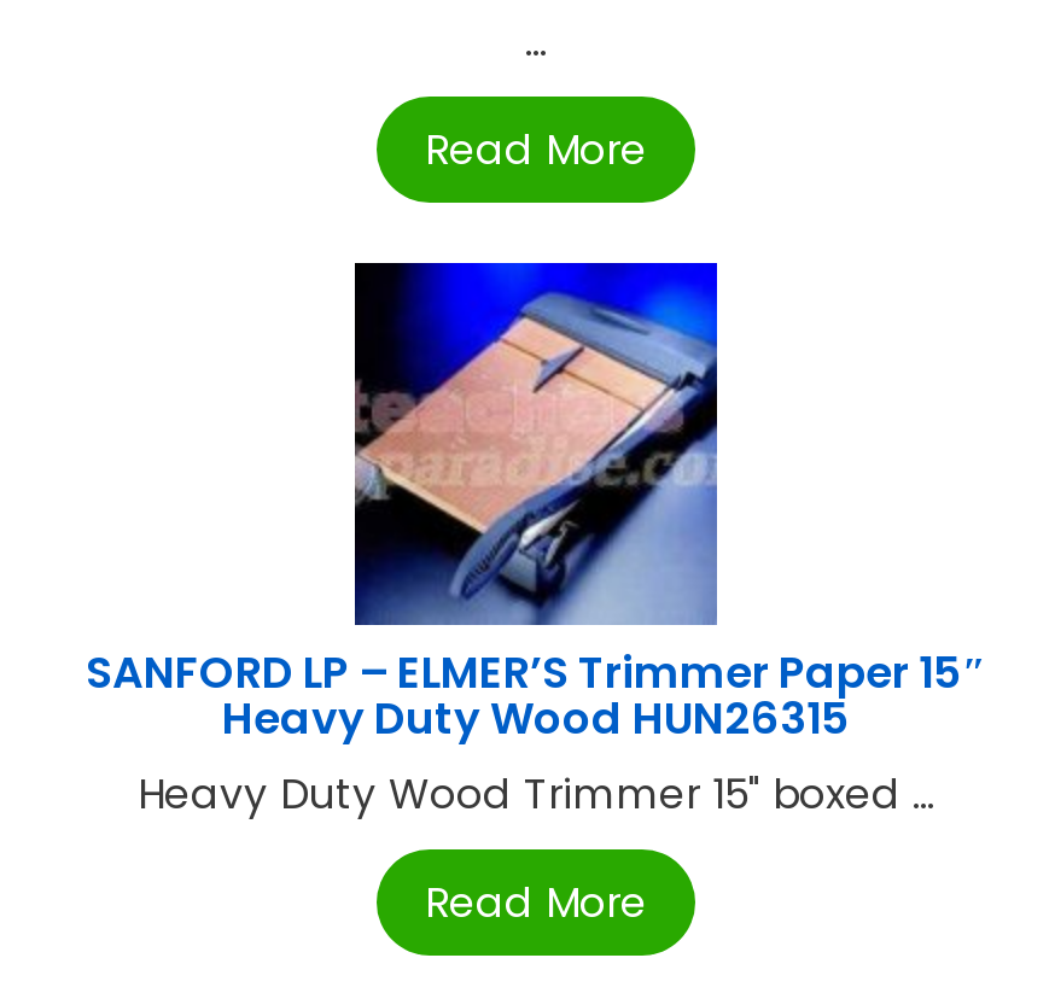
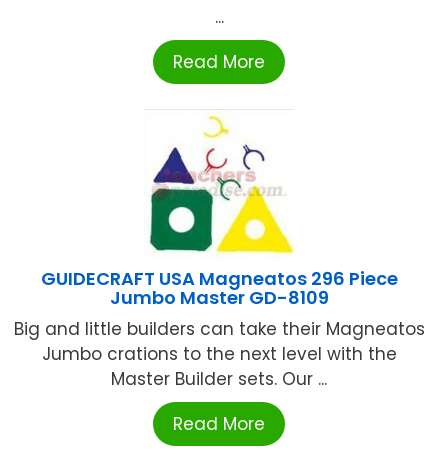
[352,261,719,504] [image] -> [144,109,294,259] [image]
[86,642,986,823] SANFORD LP – ELMER’S Trimmer Paper 15″ | Heavy Duty Wood HUN26315 | Heavy Duty Wood Trimmer 15" boxed ... -> [13,266,424,391] GUIDECRAFT USA Magneatos 296 Piece | Jumbo Master GD-8109 | Big and little builders can take their Magneatos | Jumbo crations to the next level with the | Master Builder sets. Our ...

